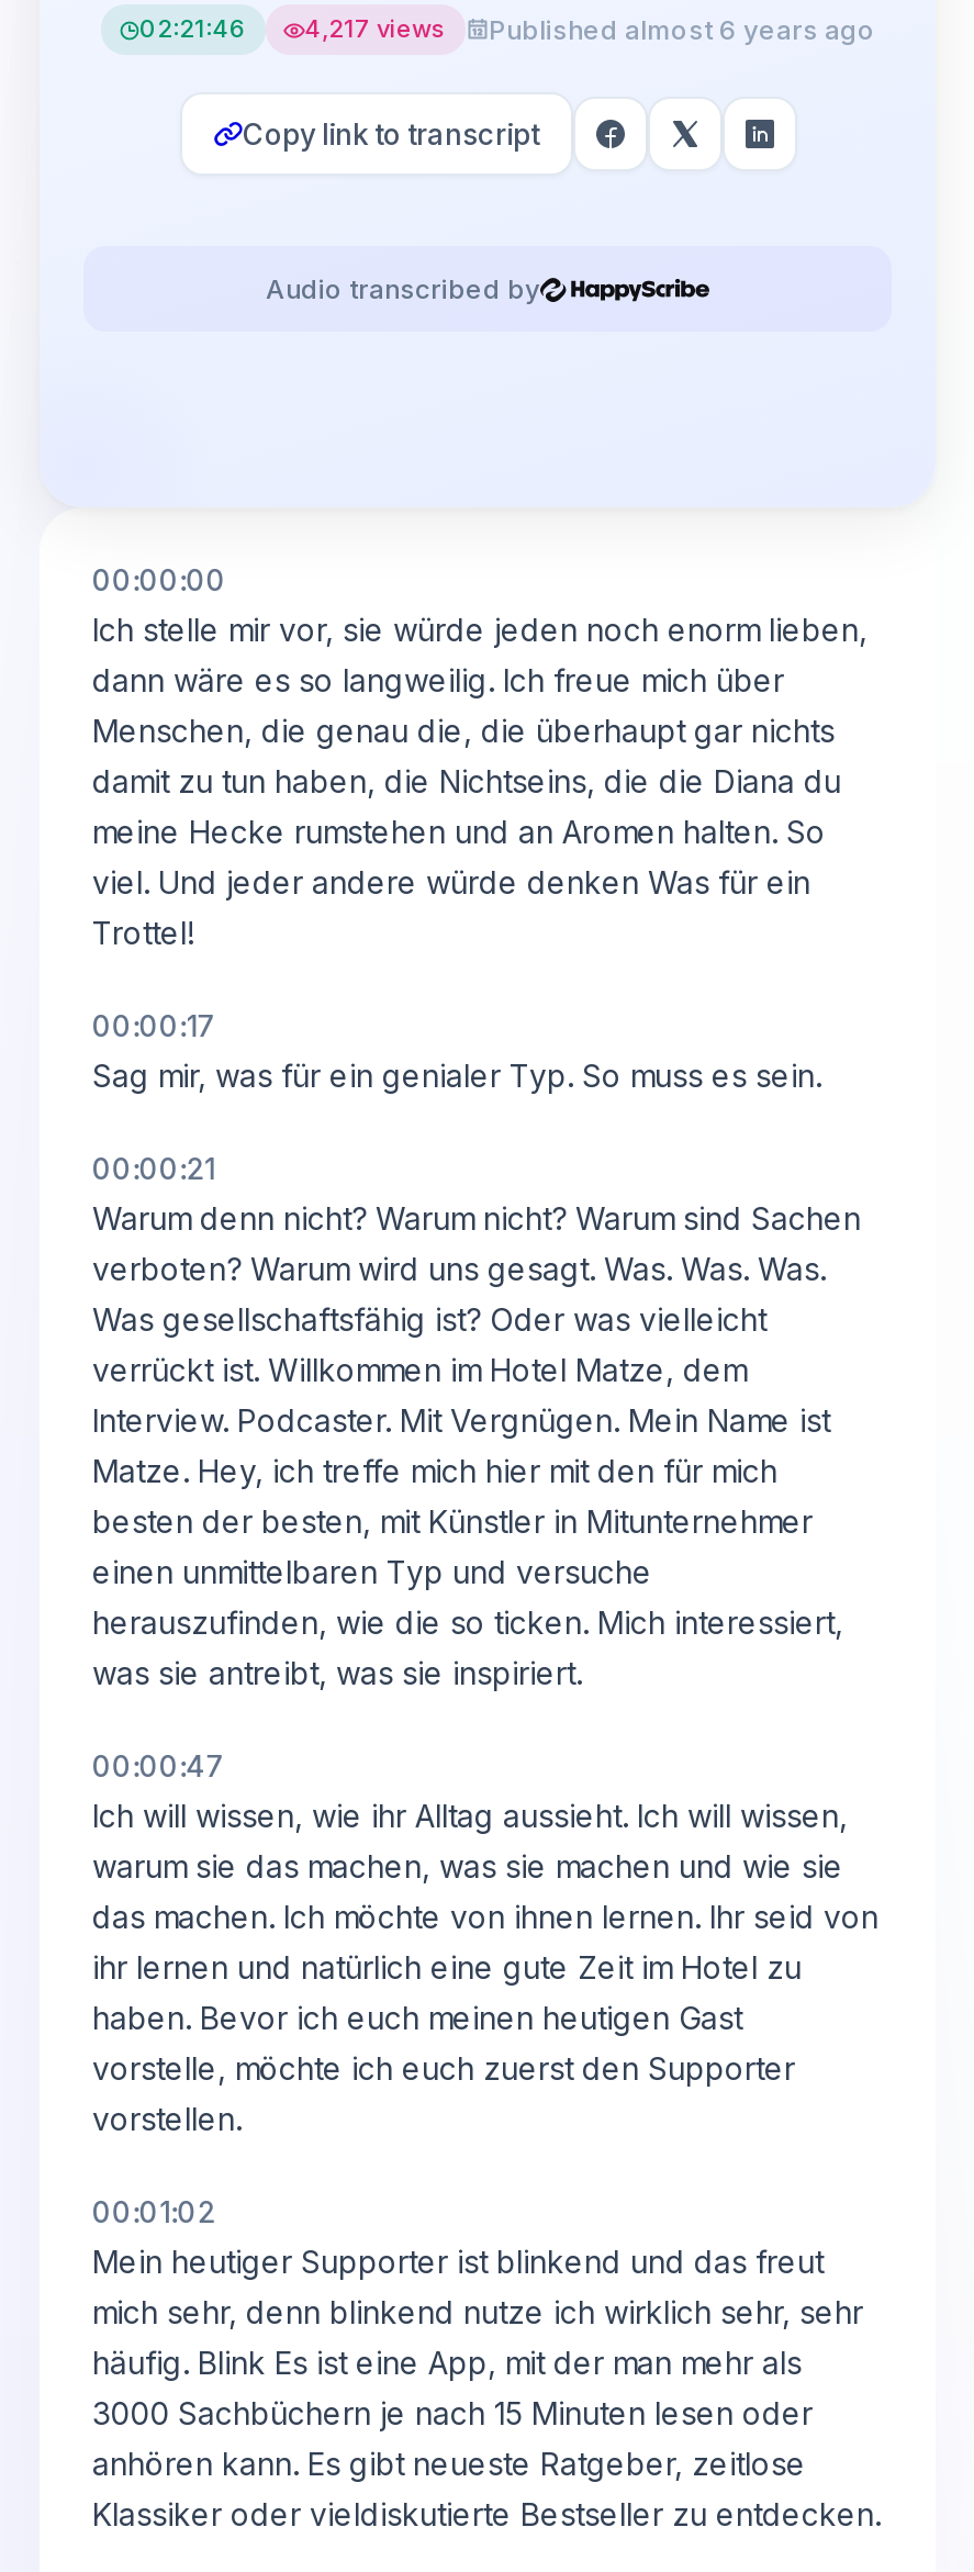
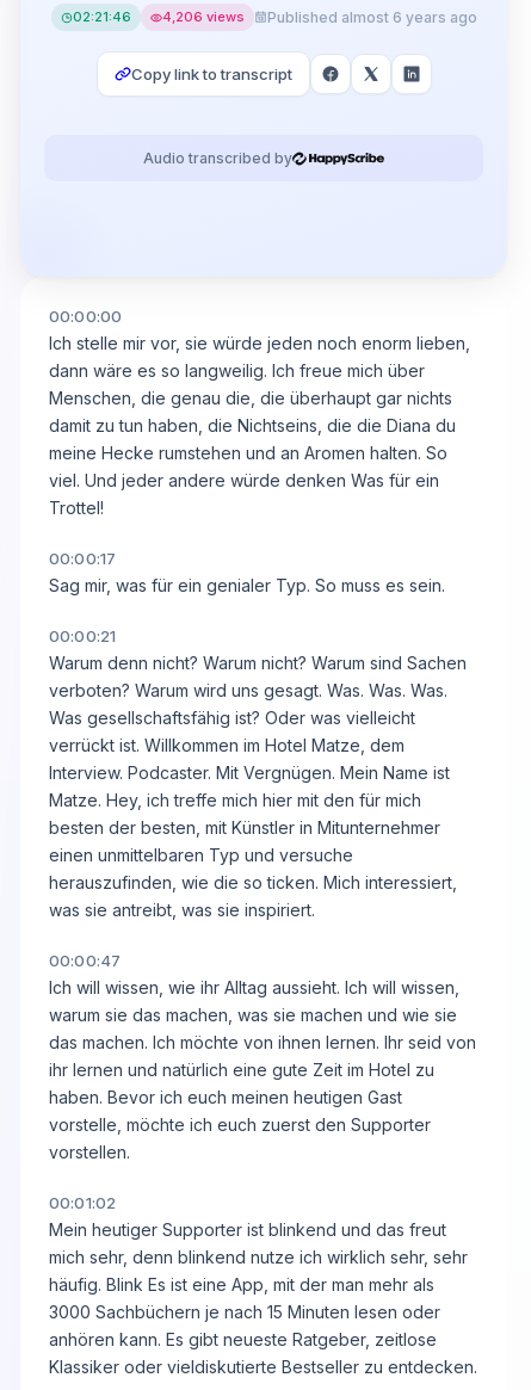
[139,13,875,46] 02:21:46 4,217 views Published almost 6 years ago -> [72,8,477,26] 02:21:46 4,206 views Published almost 6 years ago

